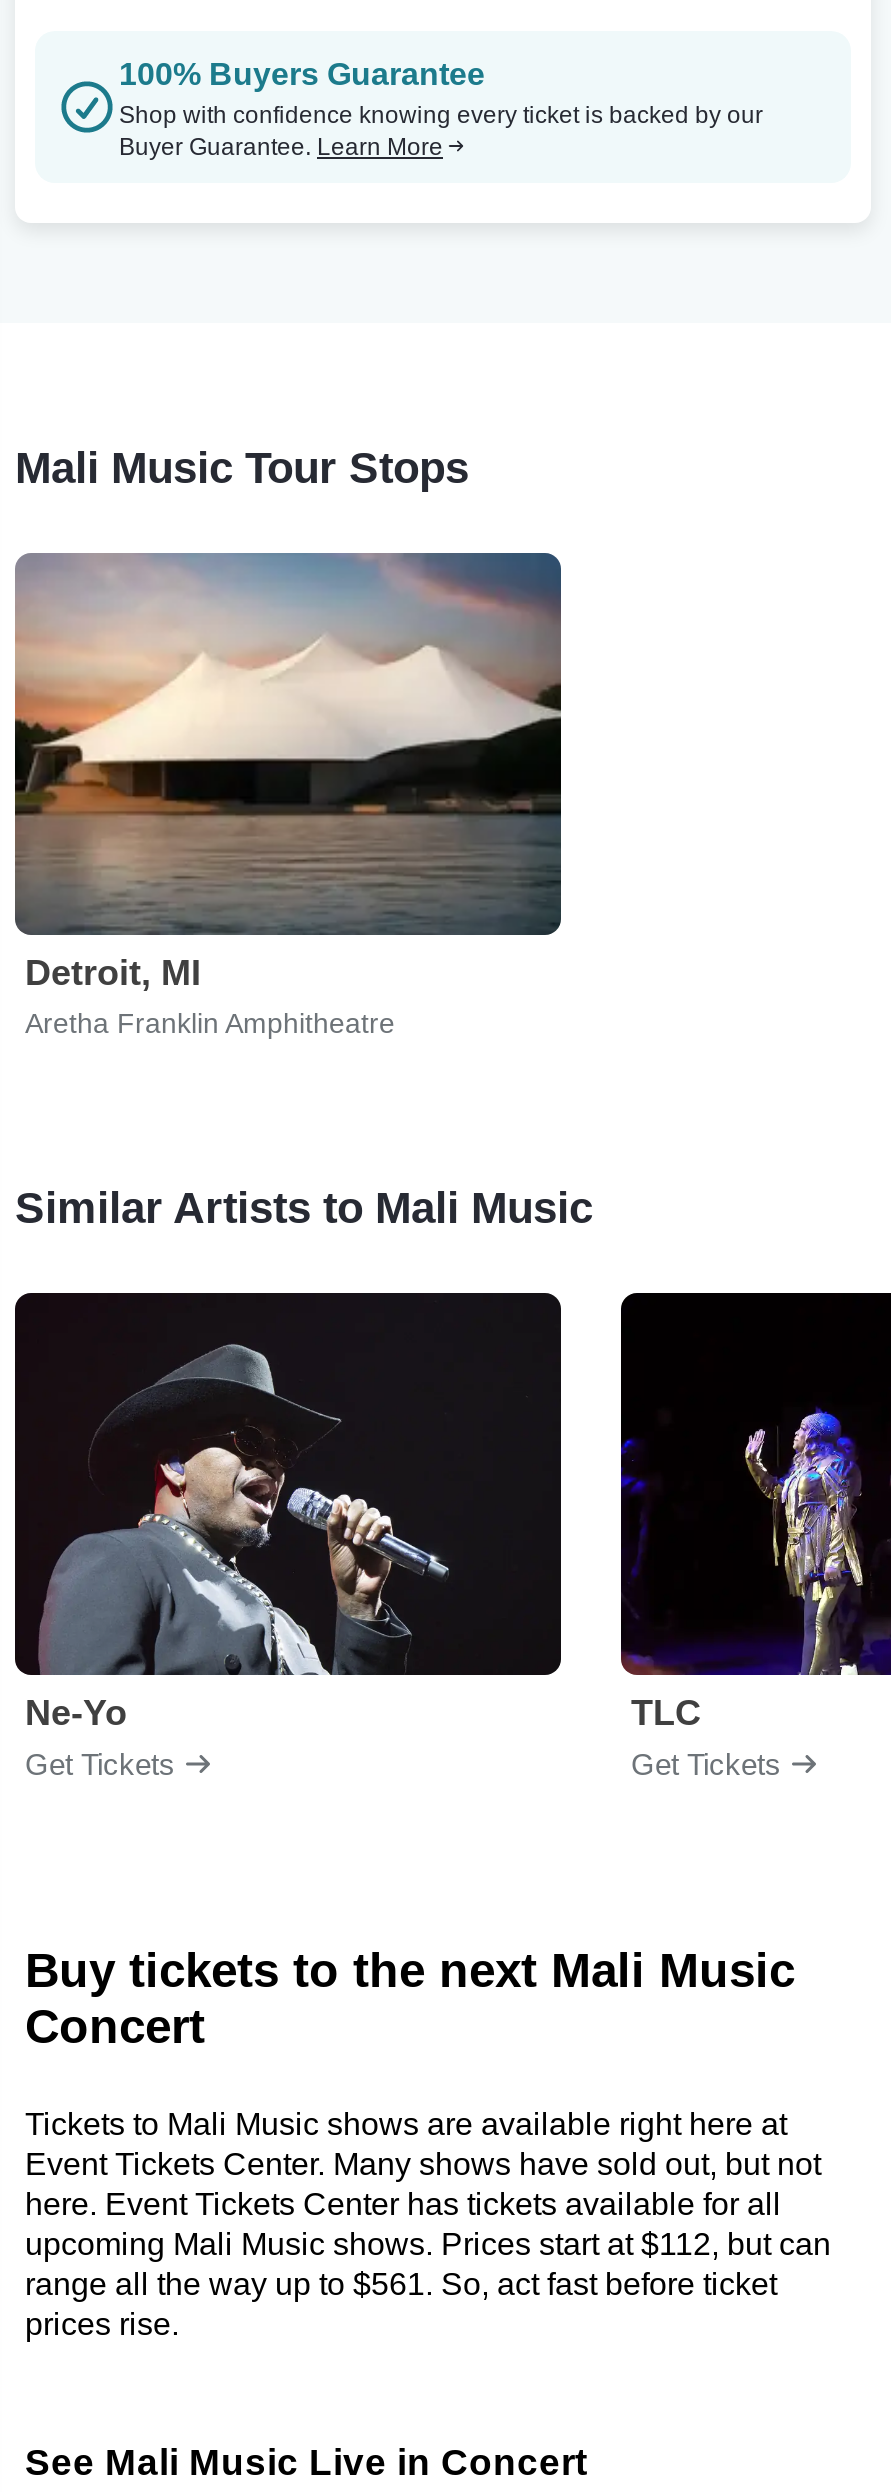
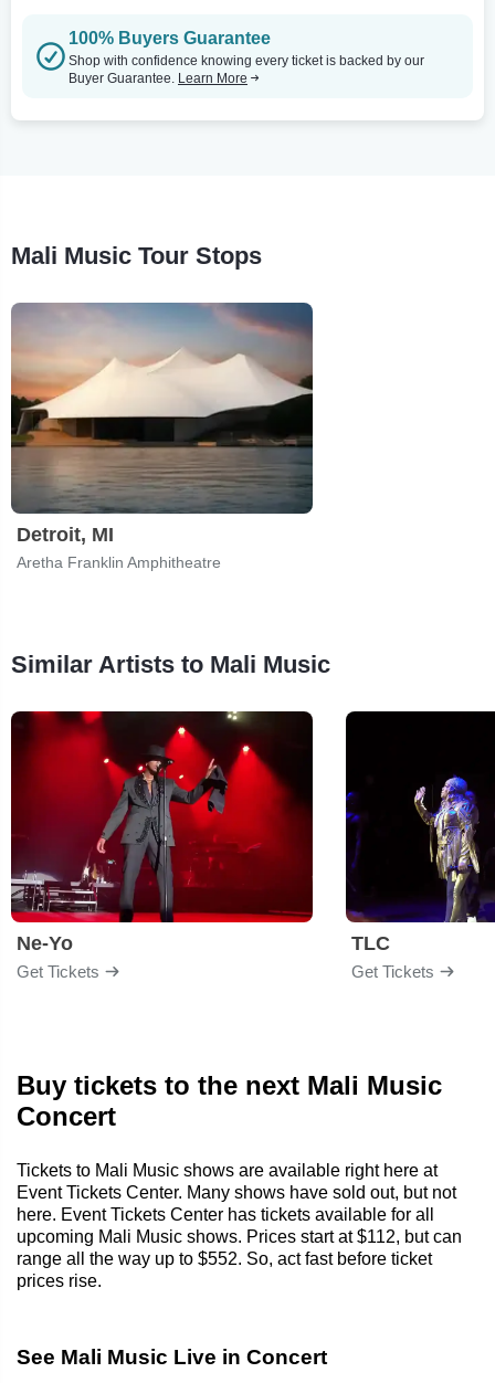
[13,1291,561,1677] [image] -> [10,710,313,923] [image]
[25,2266,777,2300] range all the way up to $561. So, act fast before ticket -> [17,1249,432,1268] range all the way up to $552. So, act fast before ticket

